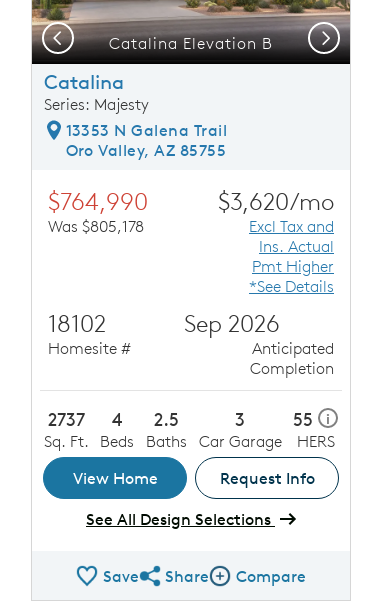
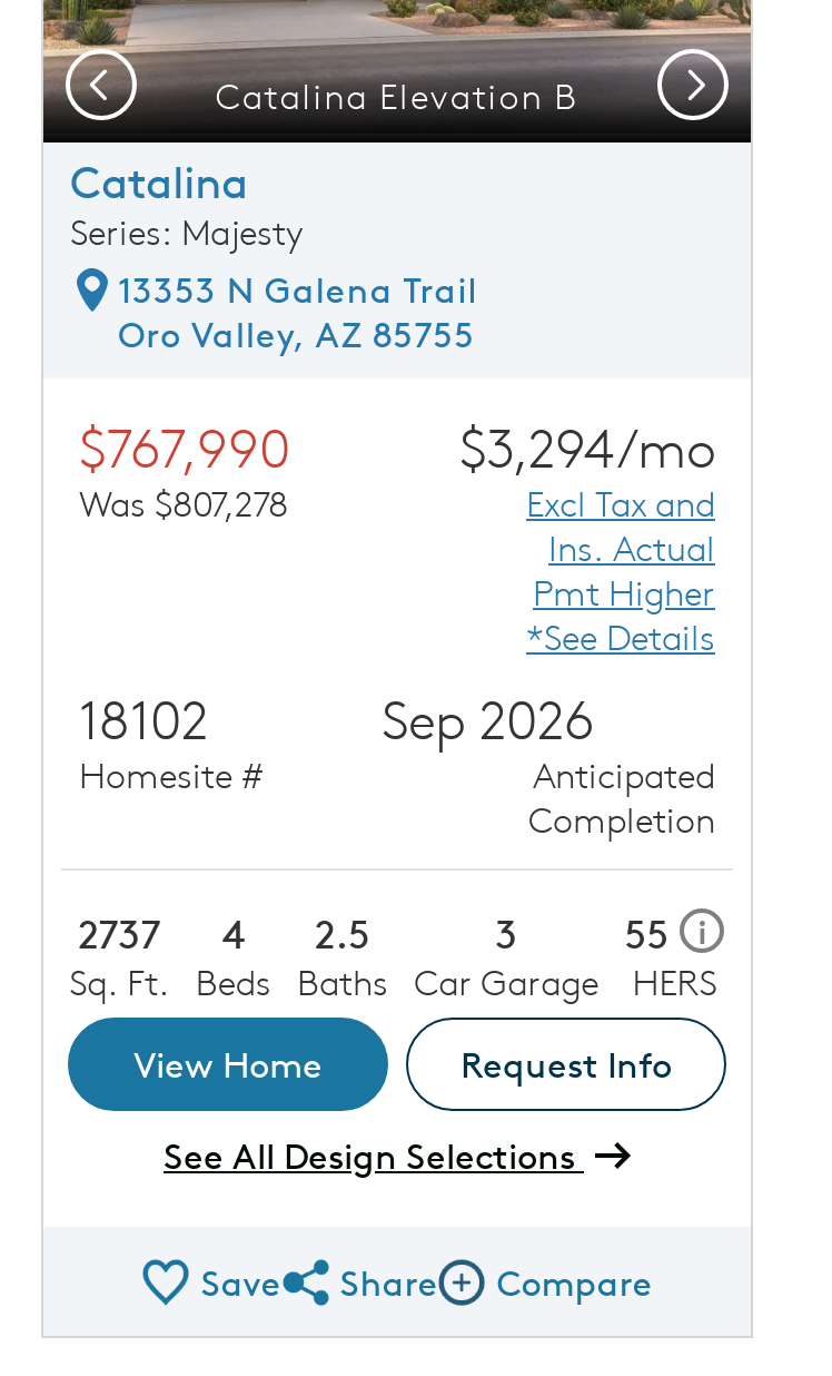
[48,186,148,236] $764,990 | Was $805,178 -> [79,414,290,525] $767,990 | Was $807,278
[218,186,334,216] $3,620/mo -> [459,414,715,480] $3,294/mo

